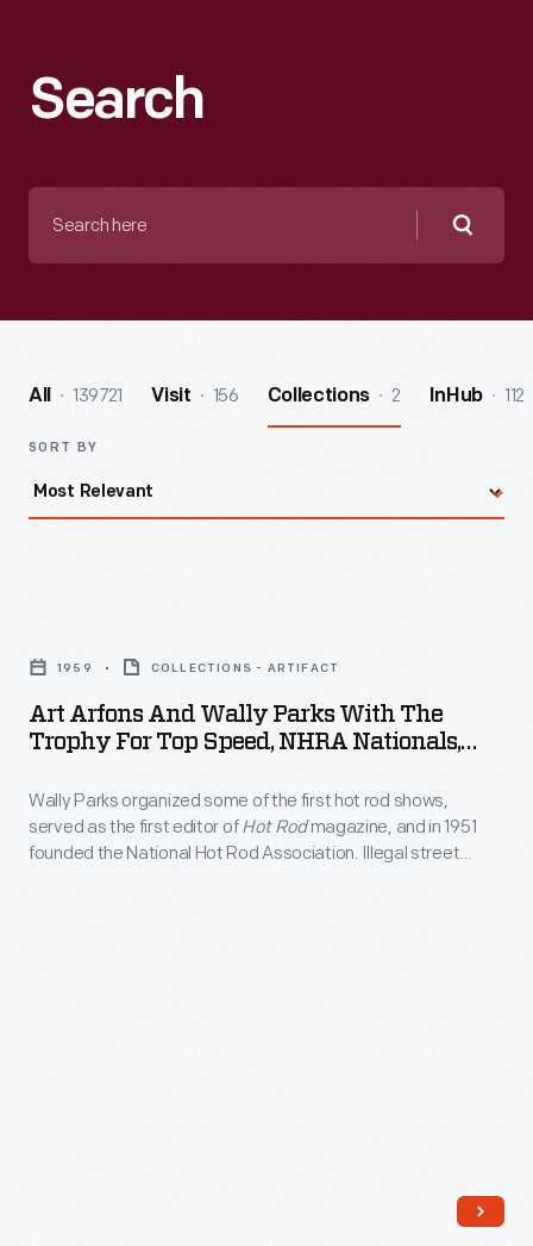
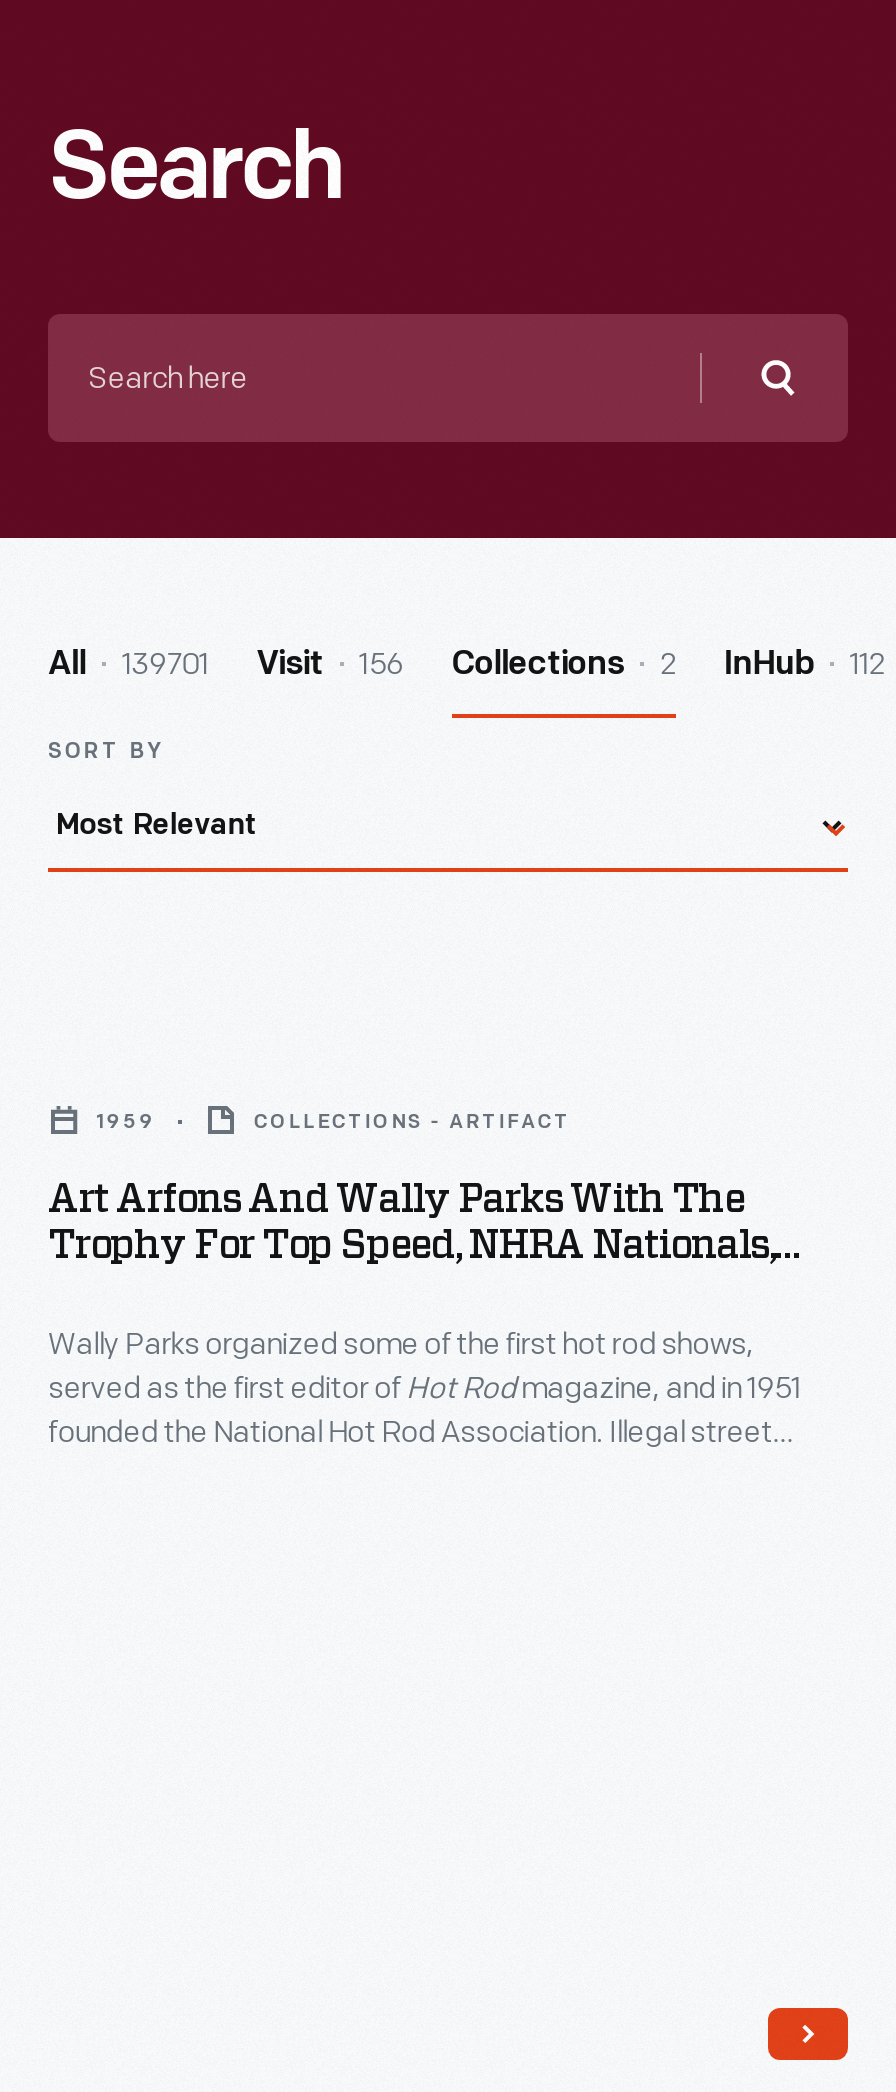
[29,384,525,407] All 139721 Visit 156 Collections 2 InHub 112 -> [48,645,884,683] All 139701 Visit 156 Collections 2 InHub 112

